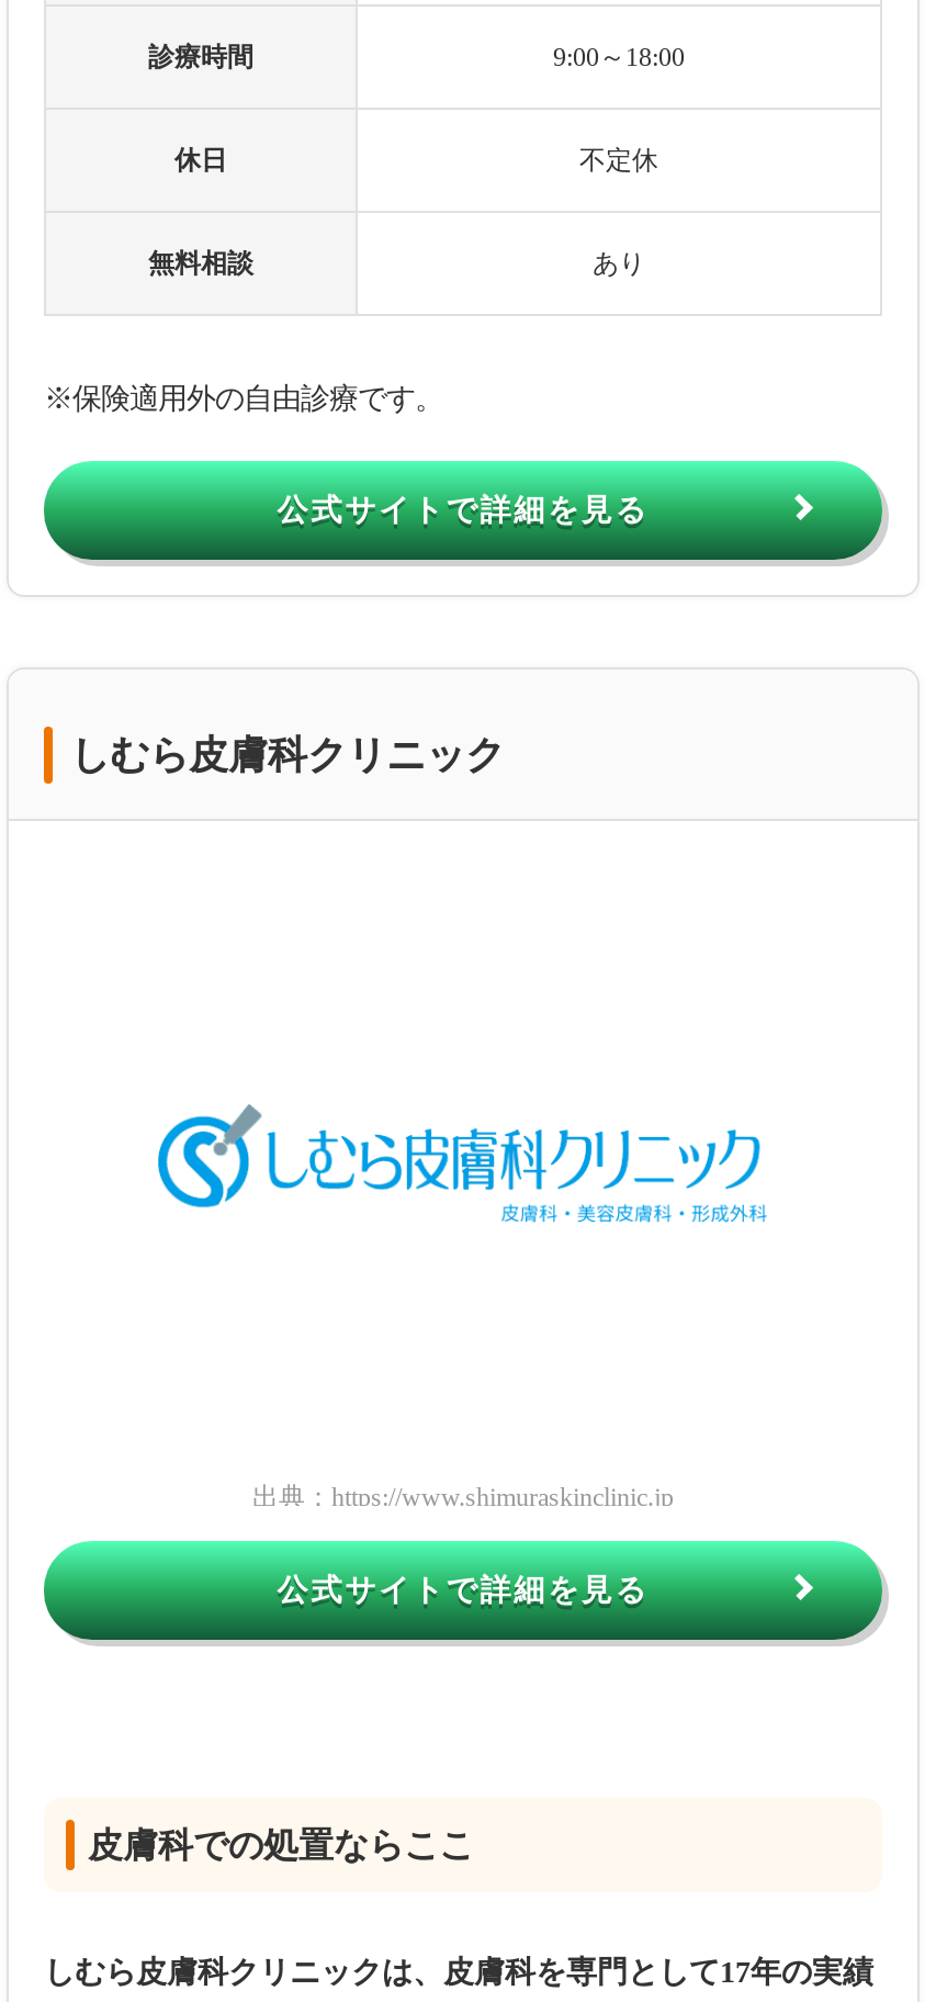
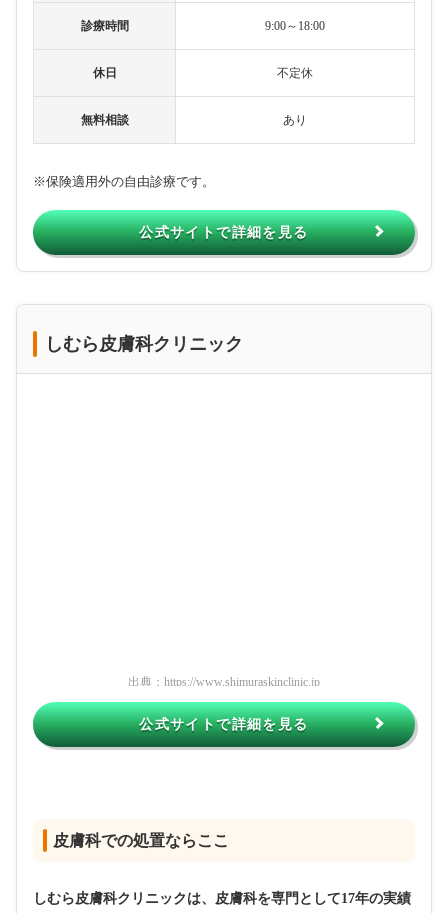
[156,1104,768,1225] [image] -> none

